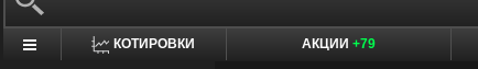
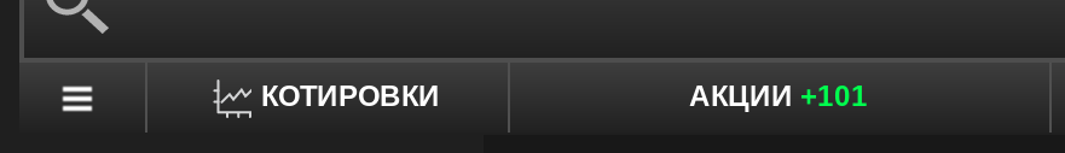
[301,36,375,52] АКЦИИ +79 -> [689,80,868,114] АКЦИИ +101

